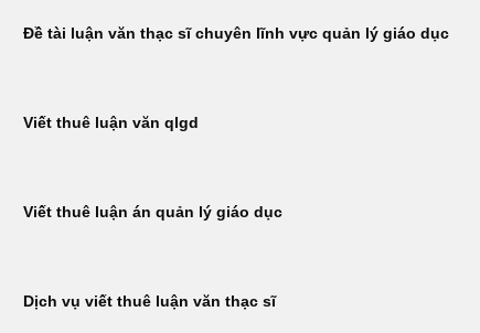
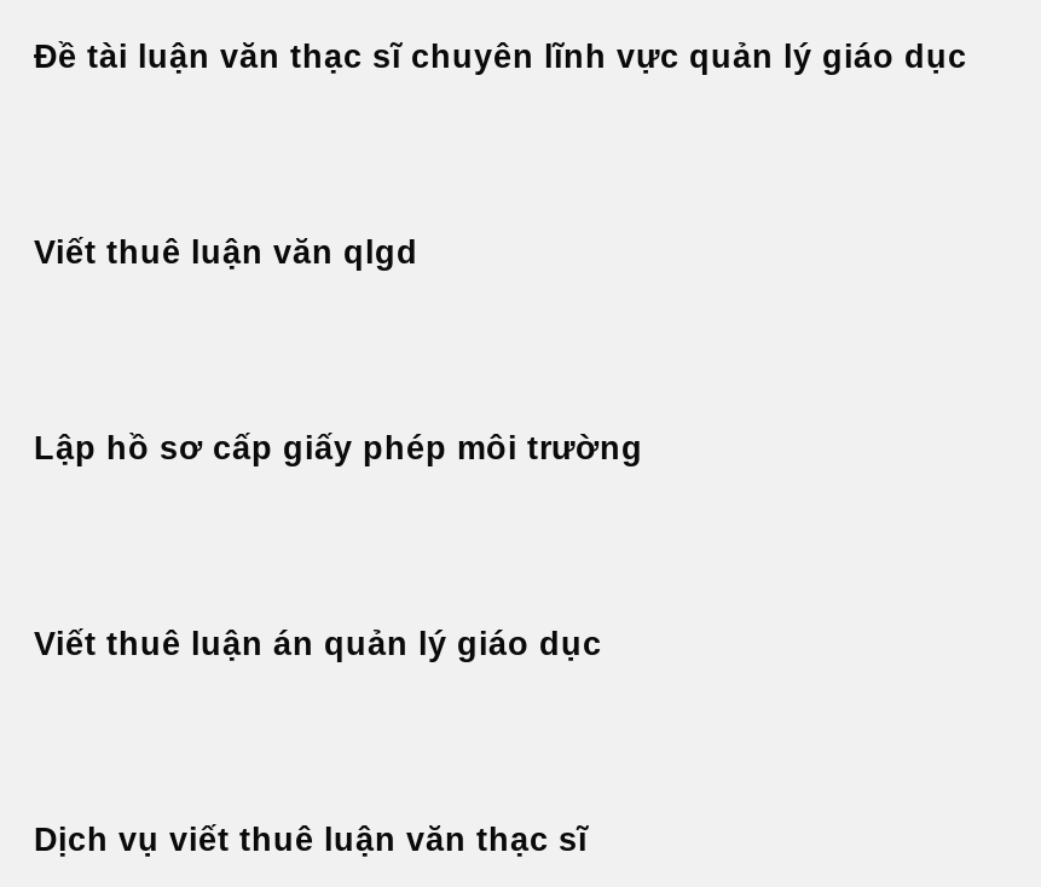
none -> [34,431,643,467] Lập hồ sơ cấp giấy phép môi trường

